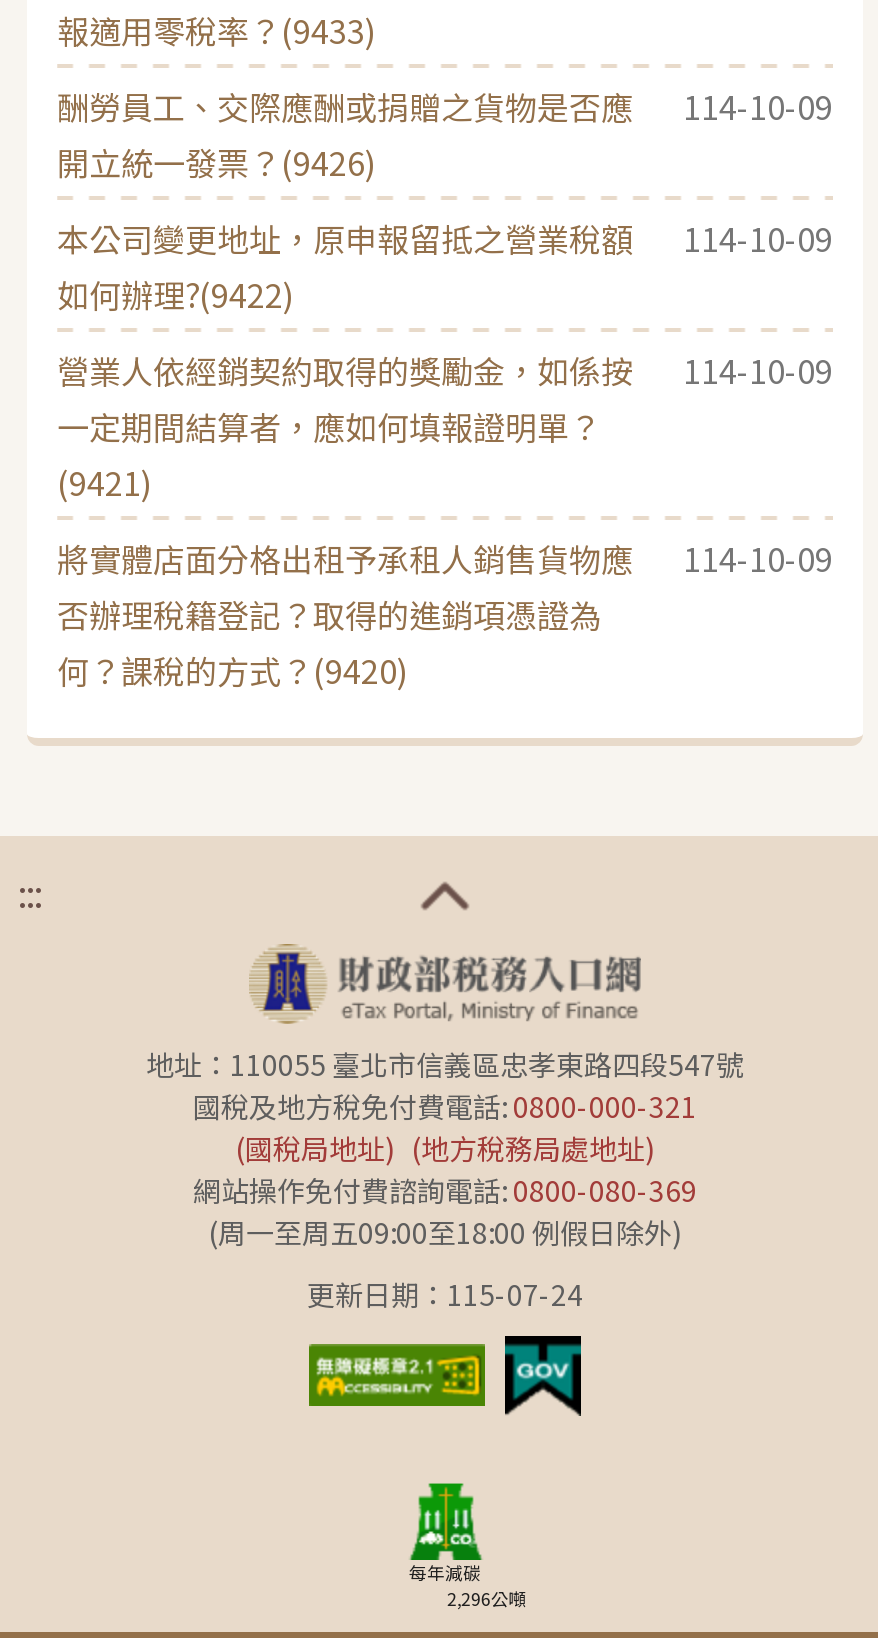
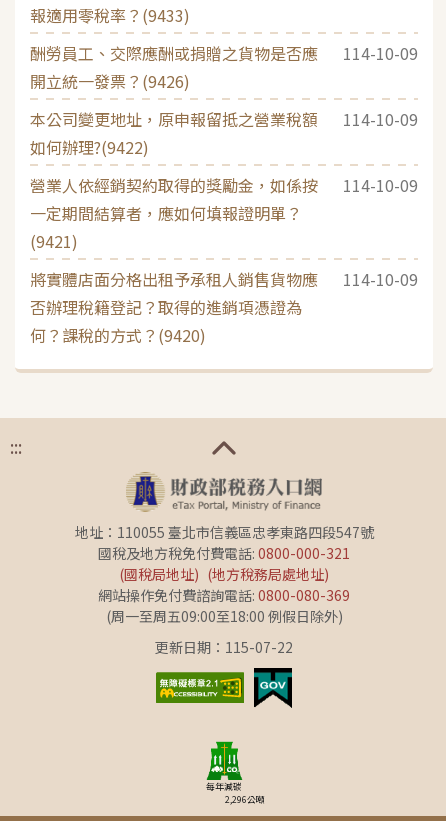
[307,1273,583,1313] 更新日期：115-07-24 -> [155,637,293,657] 更新日期：115-07-22

